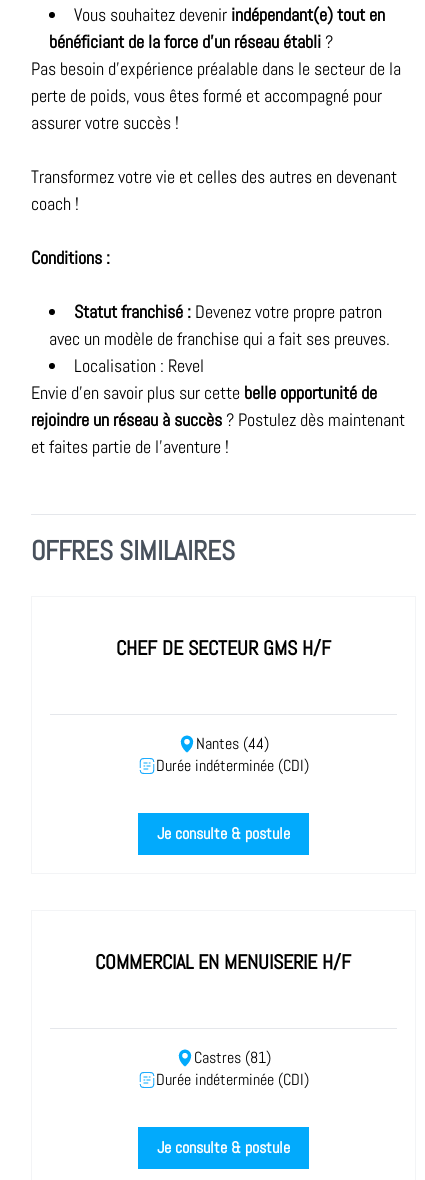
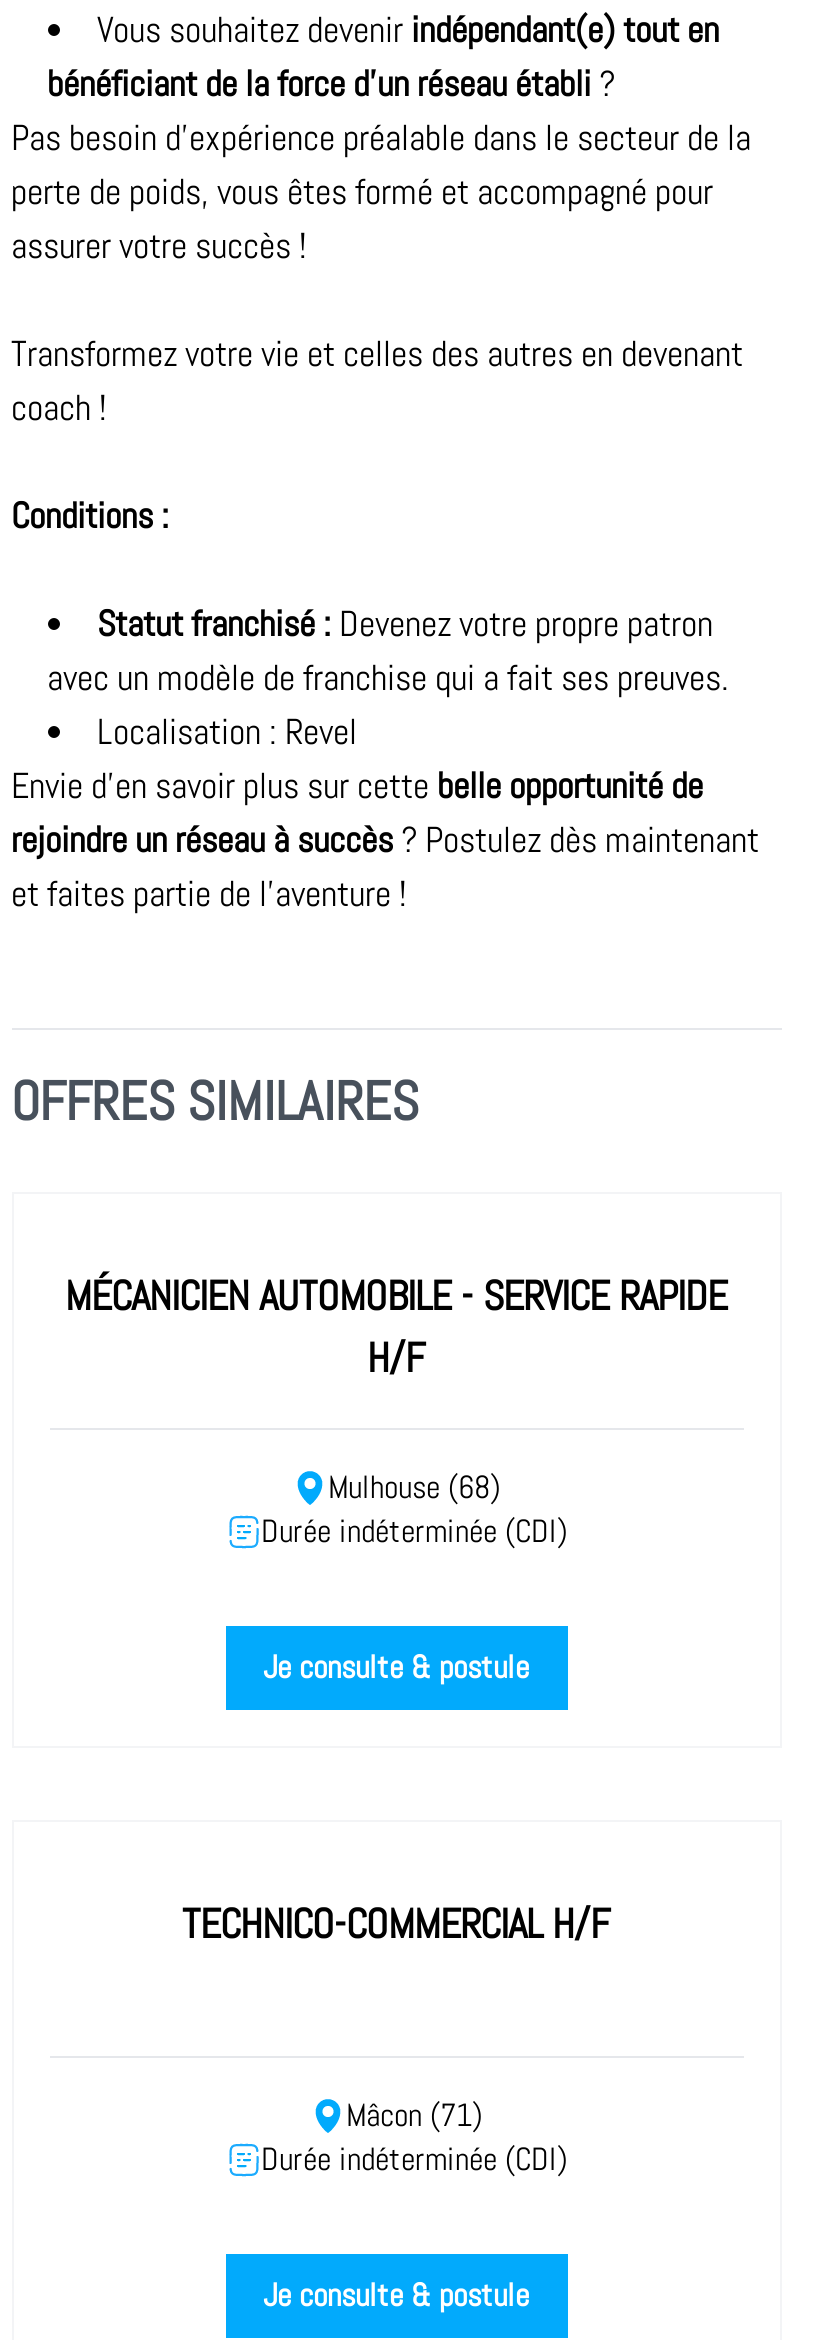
[115,635,330,661] CHEF DE SECTEUR GMS H/F -> [65,1270,727,1384] MÉCANICIEN AUTOMOBILE - SERVICE RAPIDE | H/F
[195,734,268,754] Nantes (44) -> [328,1468,500,1508] Mulhouse (68)
[95,949,351,975] COMMERCIAL EN MENUISERIE H/F -> [182,1898,610,1950] TECHNICO-COMMERCIAL H/F
[193,1048,270,1068] Castres (81) -> [346,2096,482,2136] Mâcon (71)

